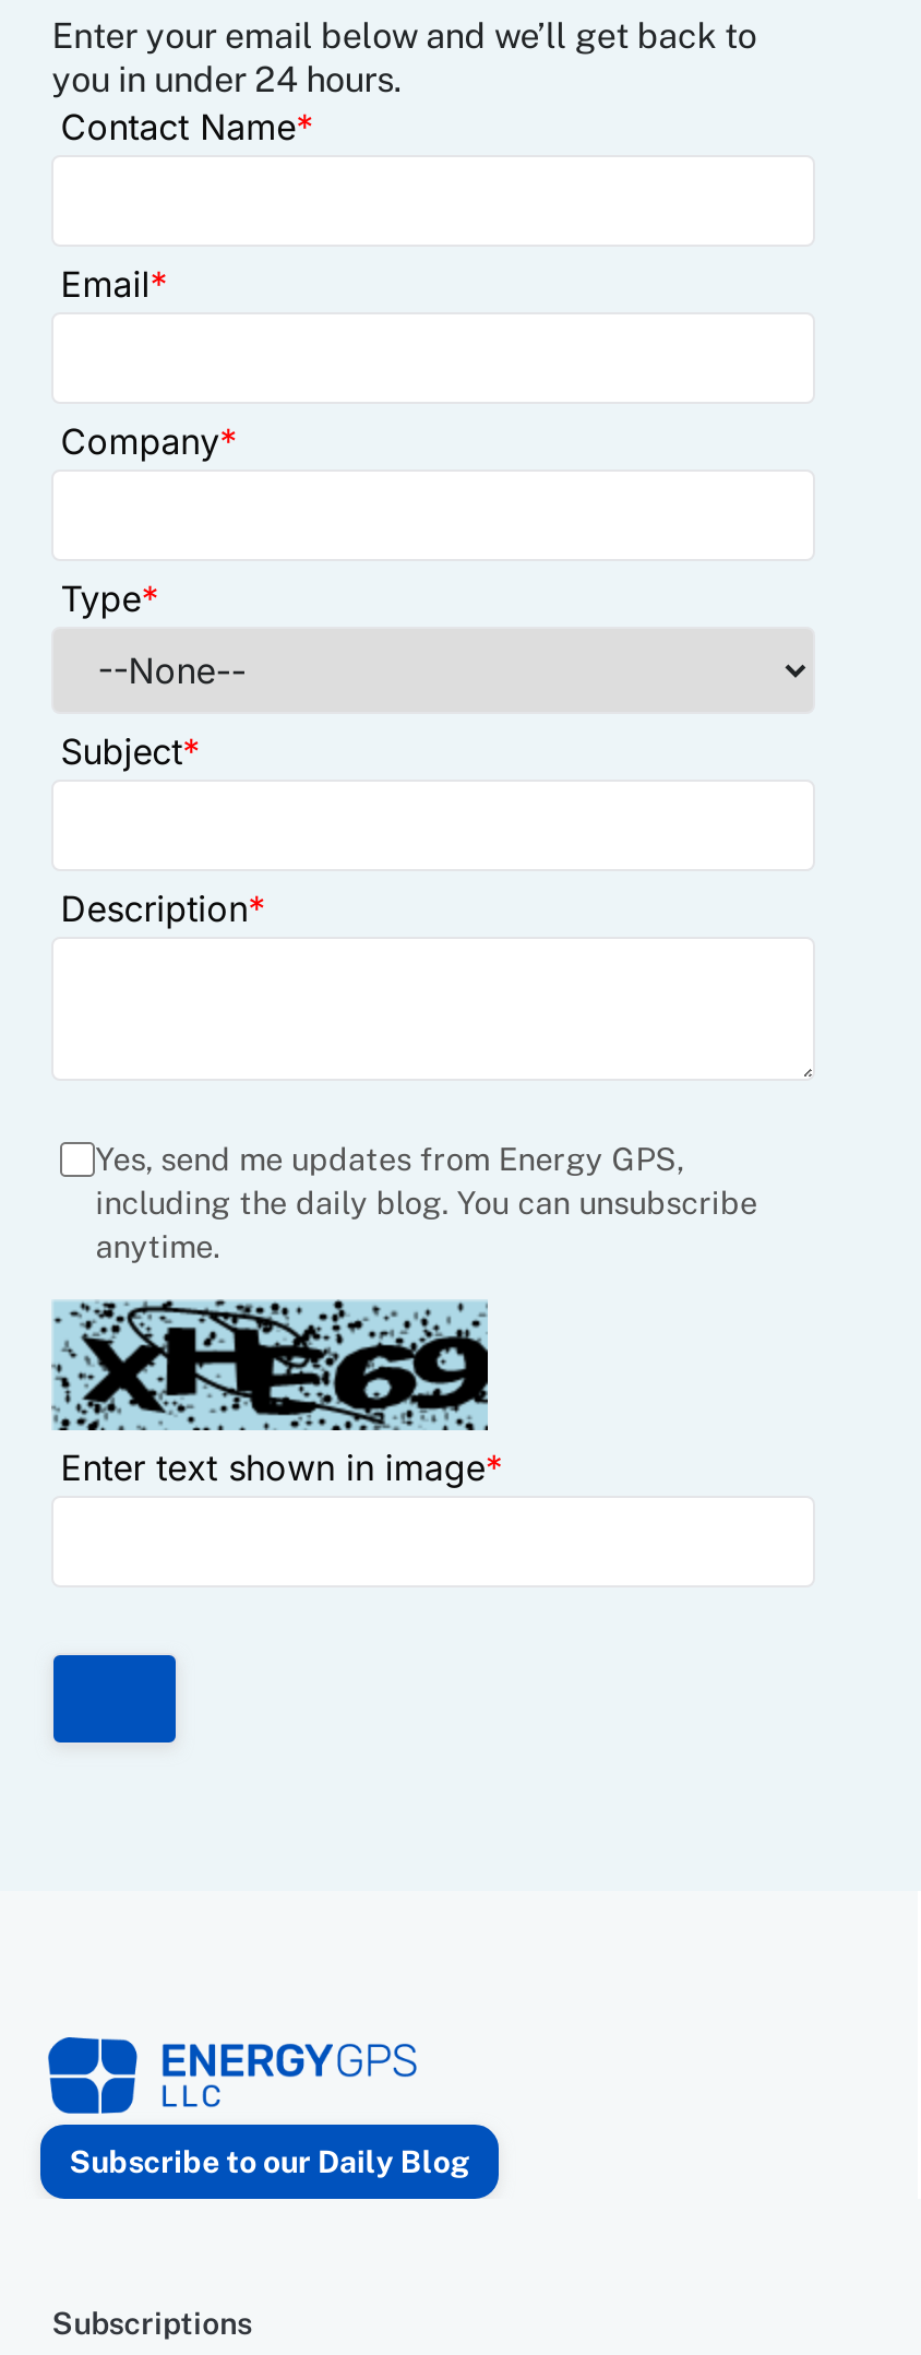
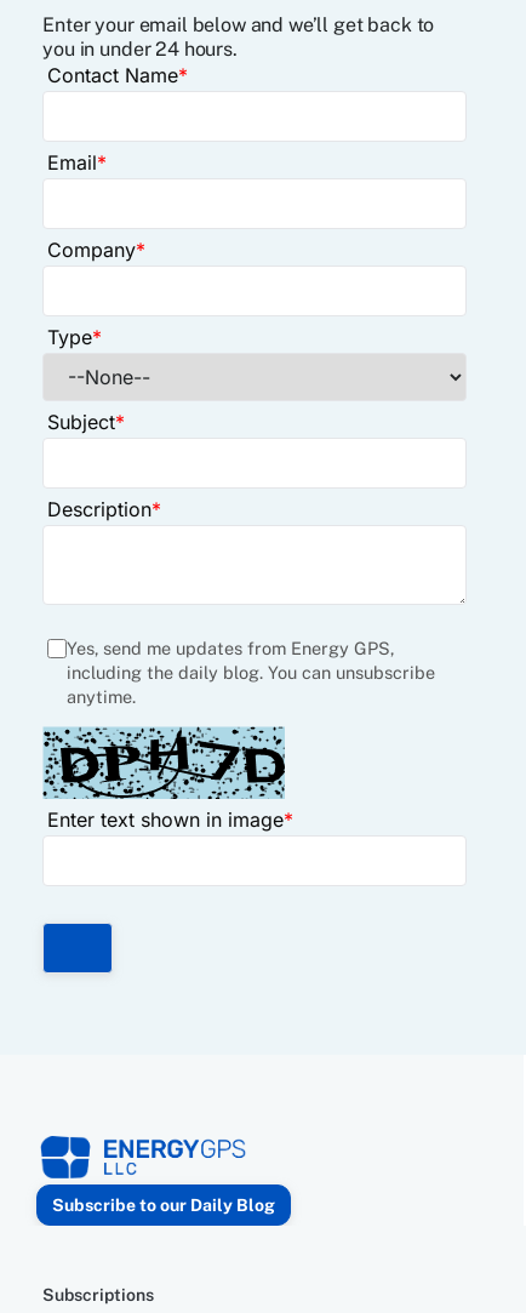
[53,1299,488,1432] [image] -> [44,726,285,800] [image]

